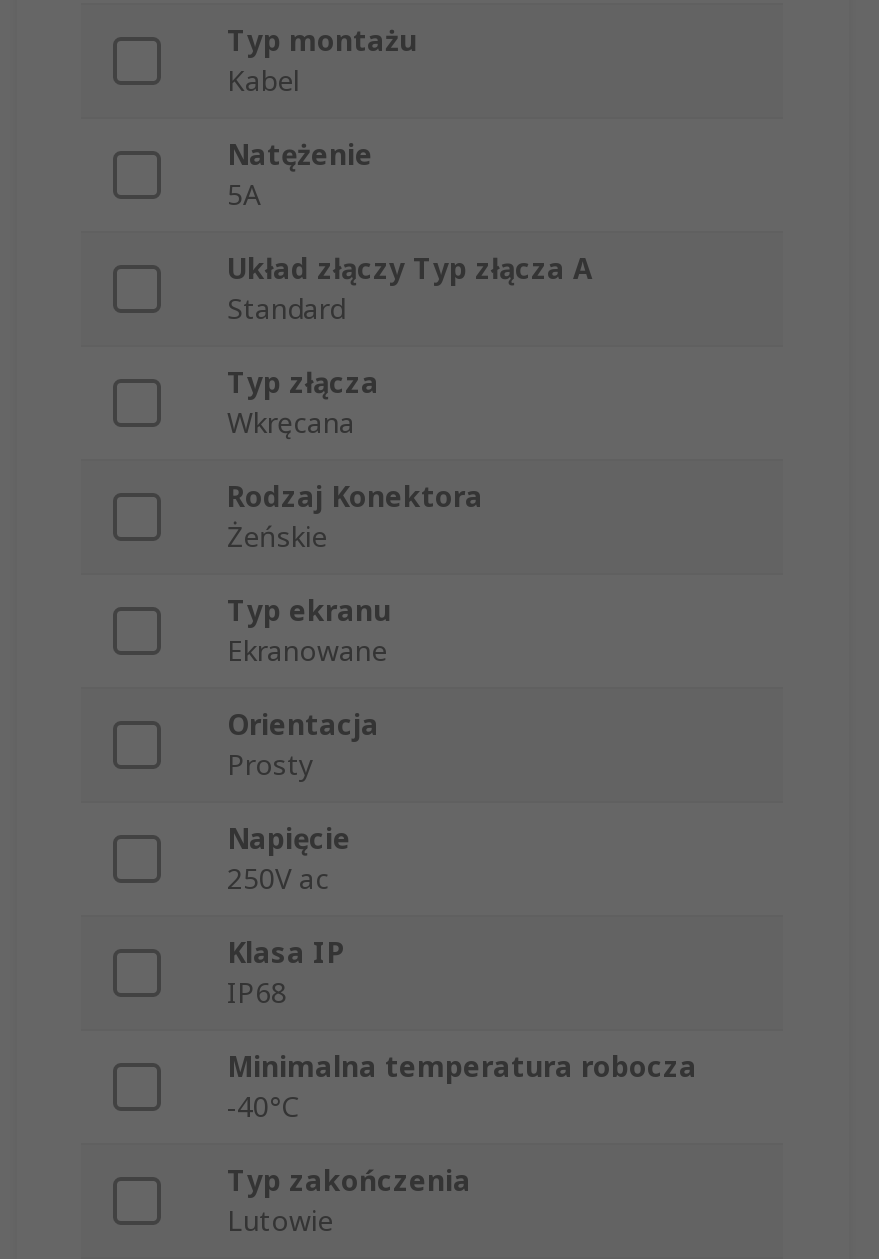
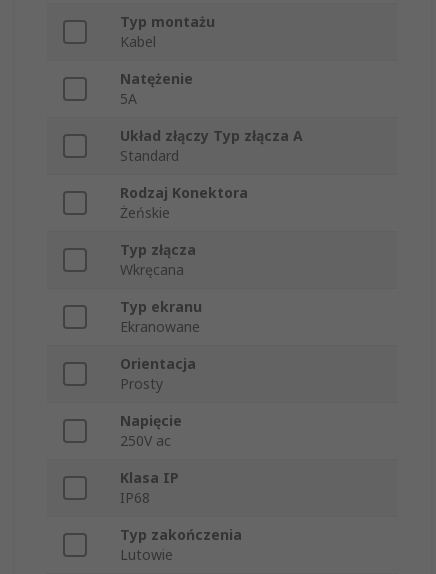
moved [227,364,379,442] -> [120,240,196,279]: Typ złącza | Wkręcana
[227,1048,697,1126] Minimalna temperatura robocza | -40°C -> none

